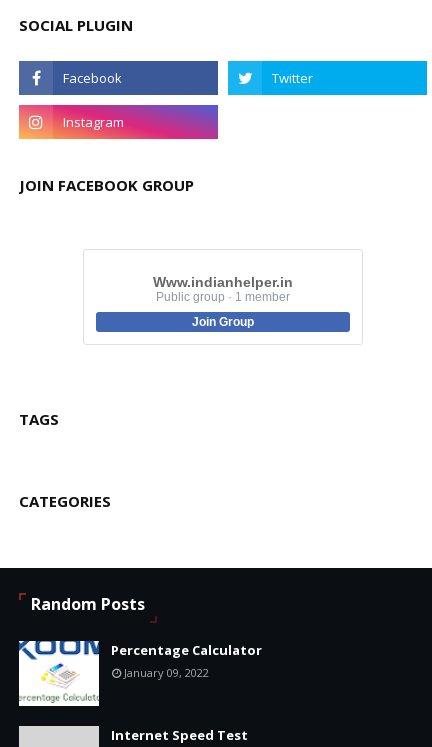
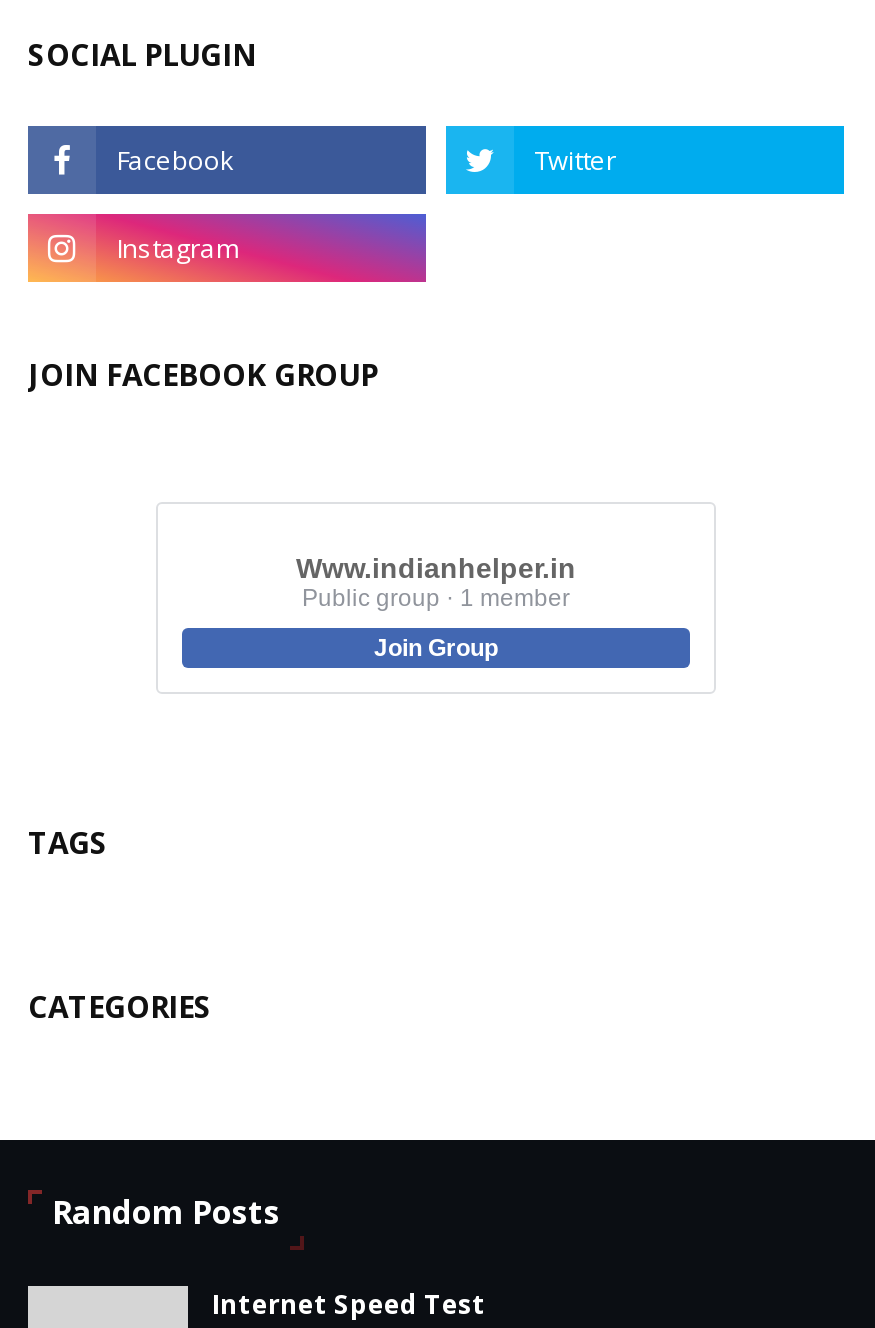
[18,640,262,707] [image] | Percentage Calculator | January 09, 2022 -> none

